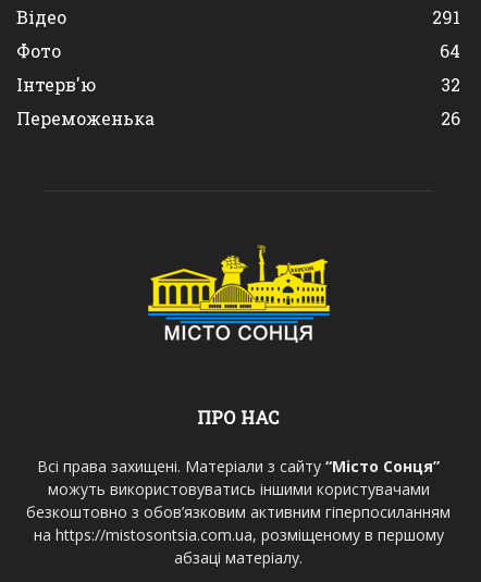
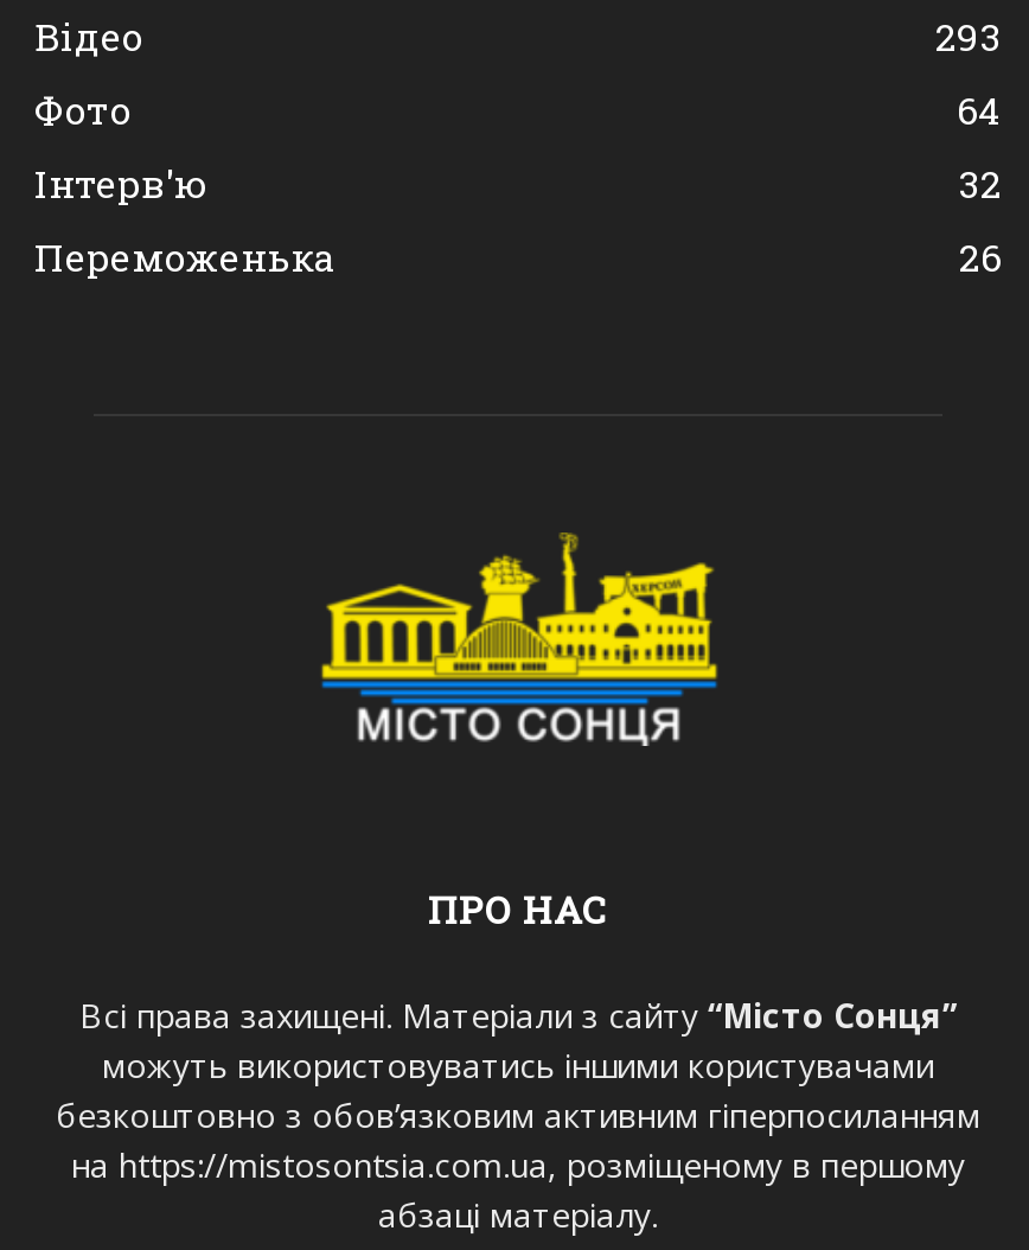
[432,6,460,29] 291 -> [935,12,1002,62] 293

